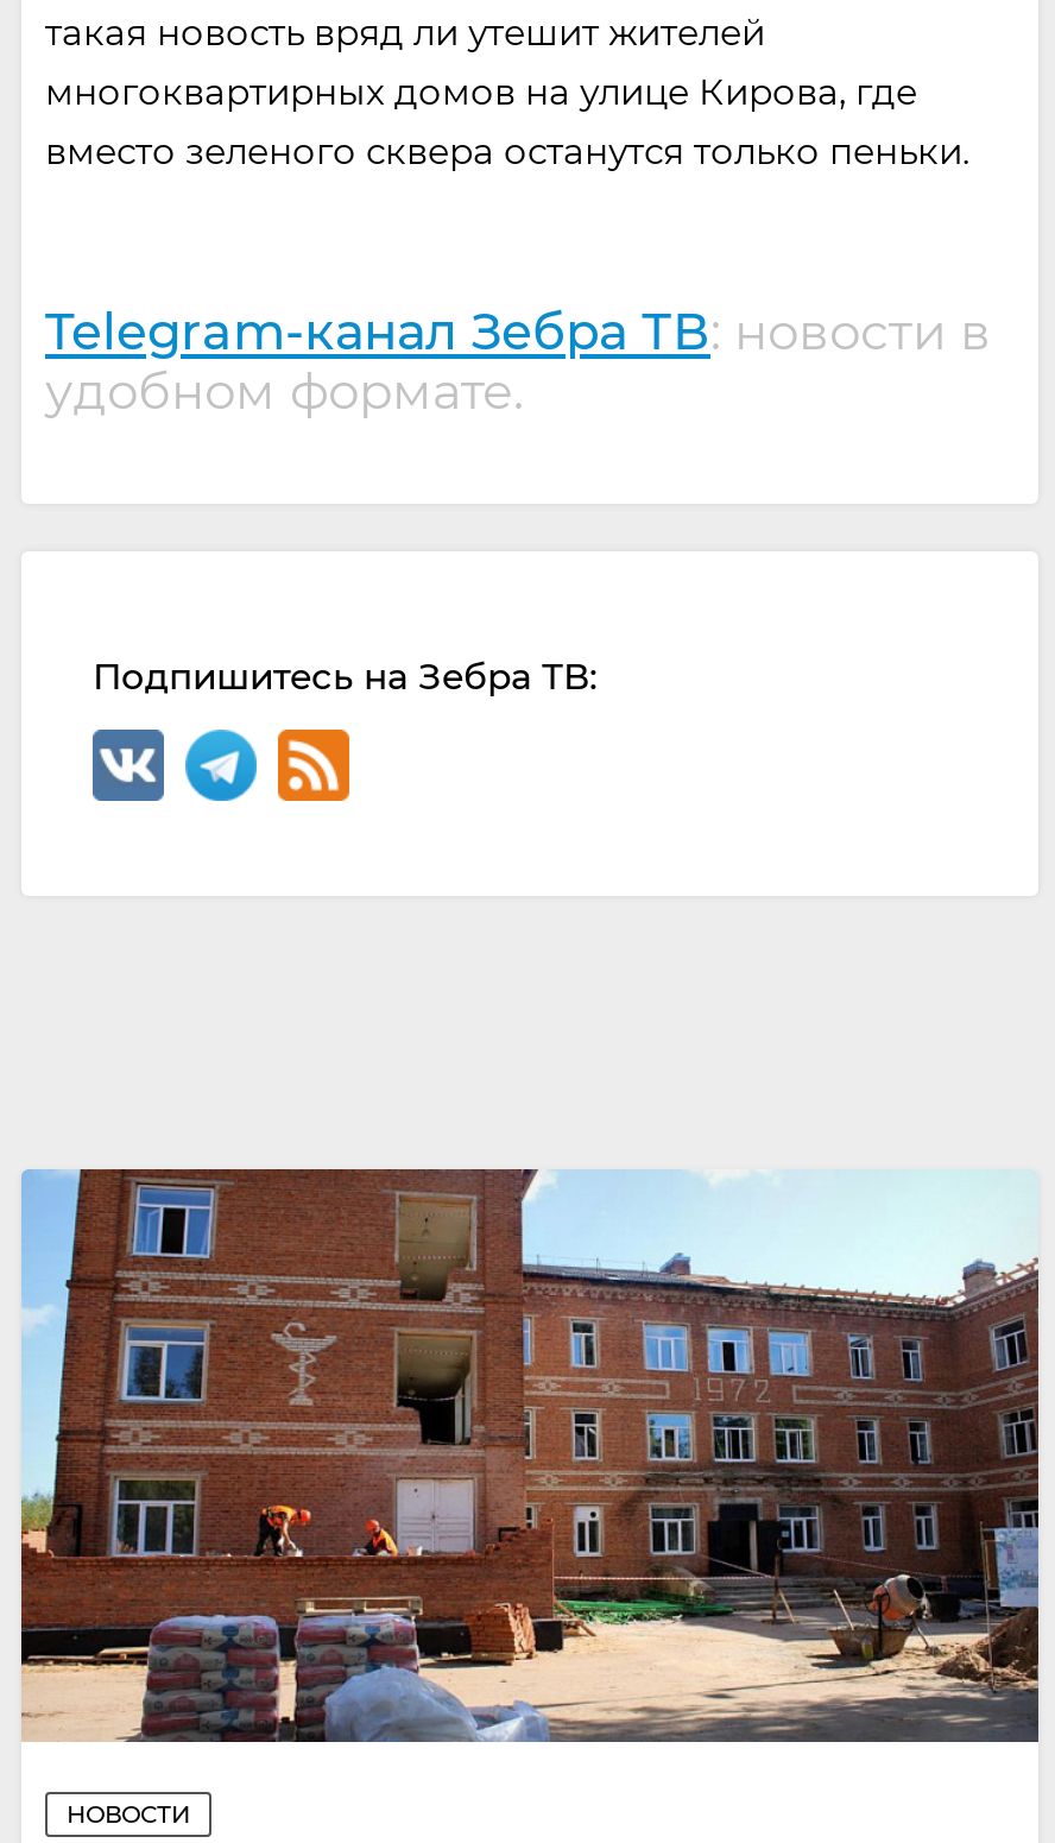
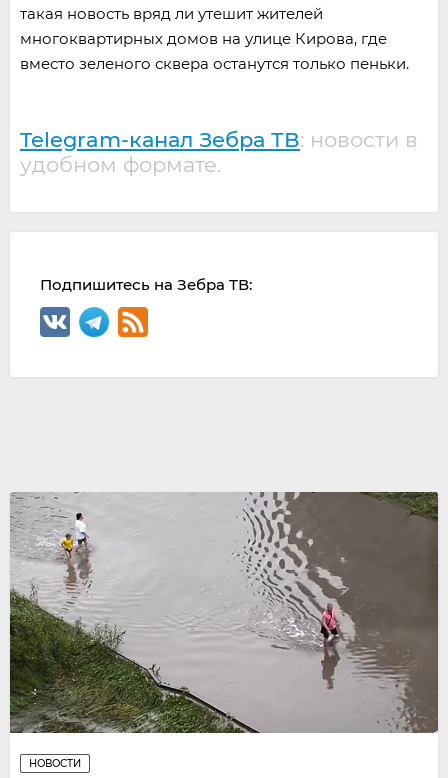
[19,1167,1038,1744] [image] -> [9,491,439,734] [image]

